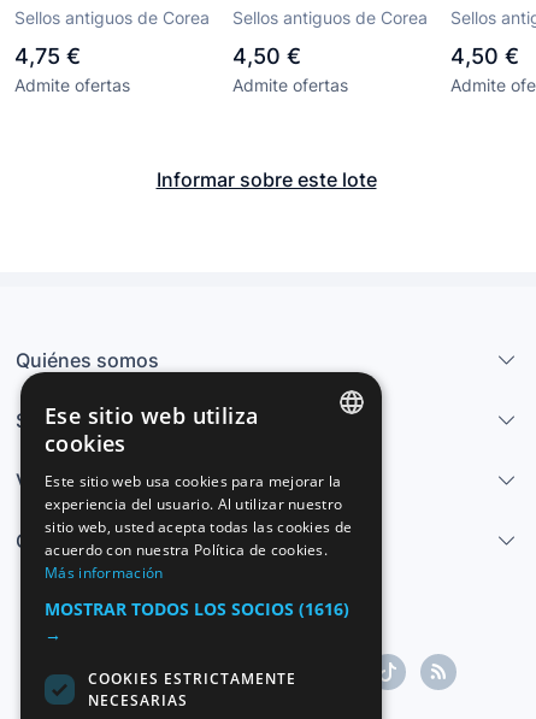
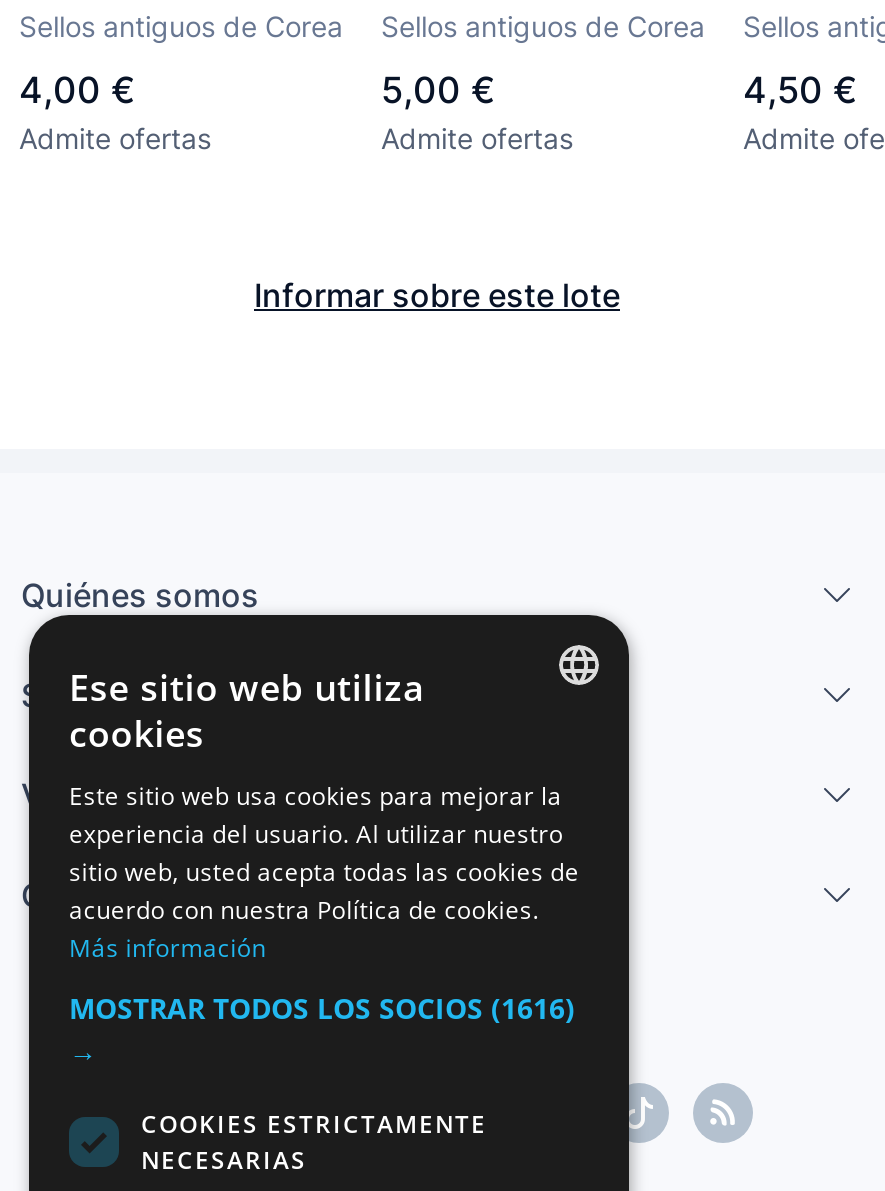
[14,43,81,69] 4,75 € -> [19,69,135,111] 4,00 €
[232,43,301,69] 4,50 € -> [381,69,495,111] 5,00 €

